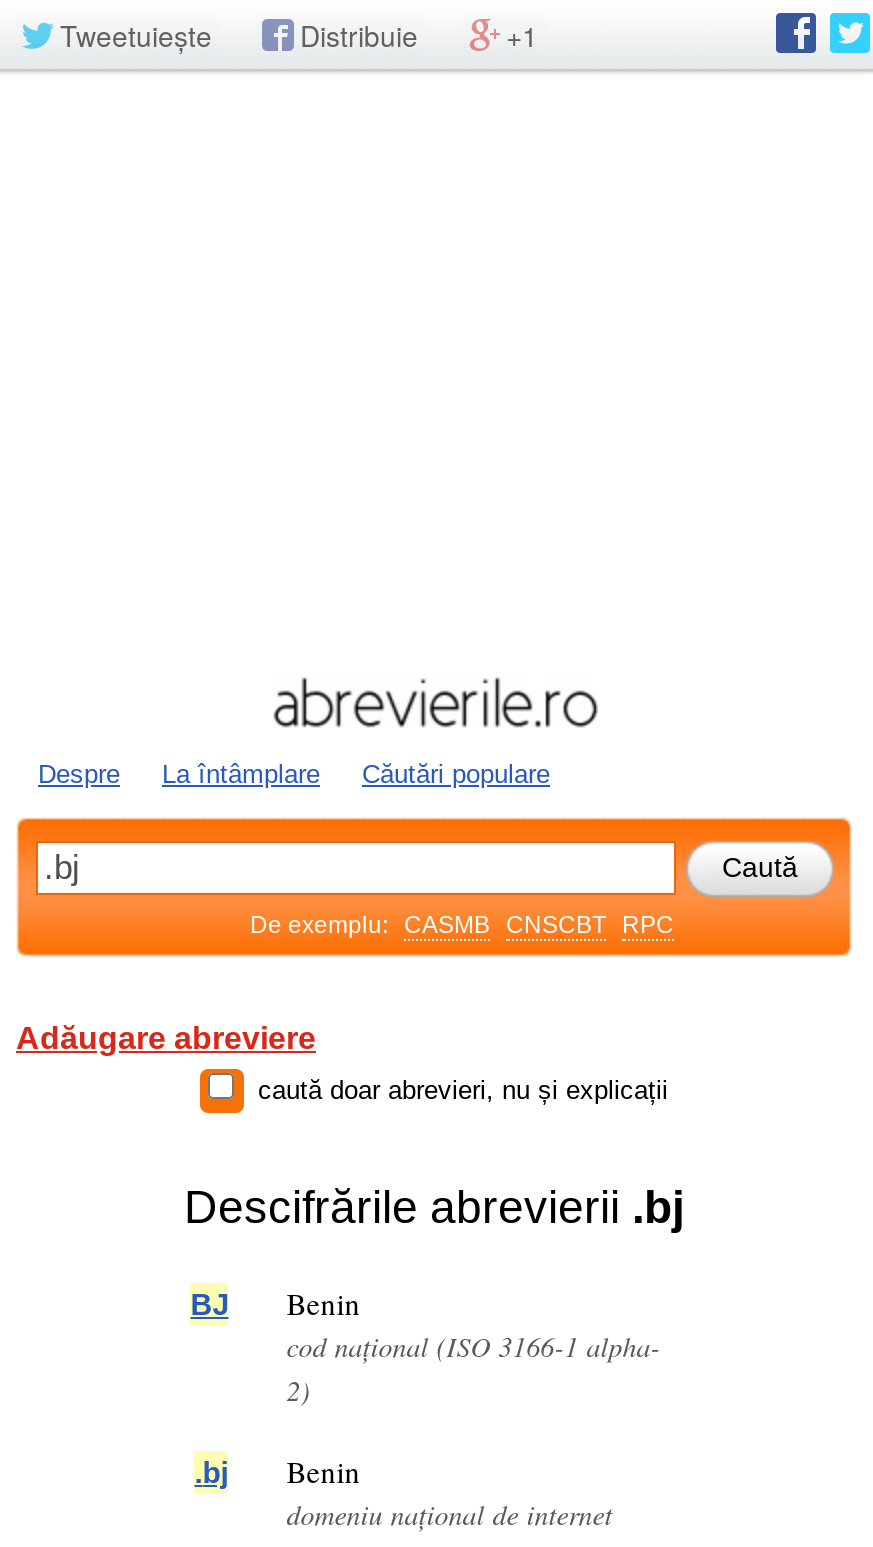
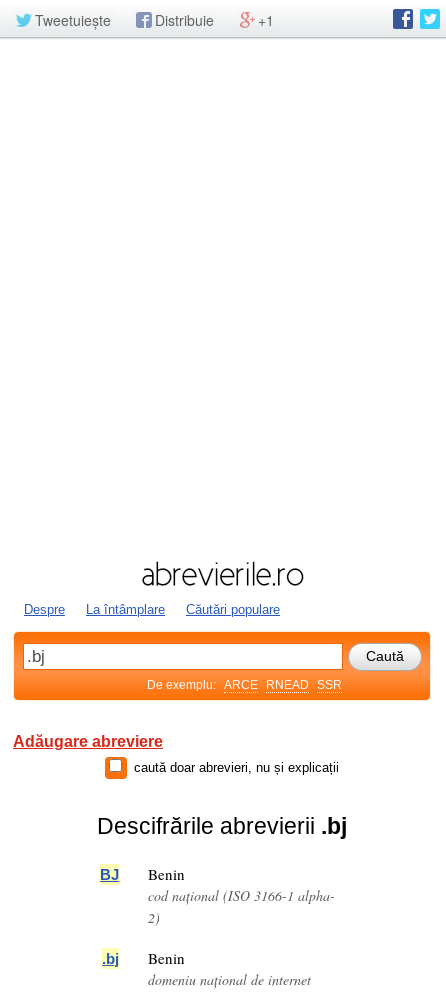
[250,911,674,939] De exemplu: CASMB CNSCBT RPC -> [147,678,342,692] De exemplu: ARCE RNEAD SSR

